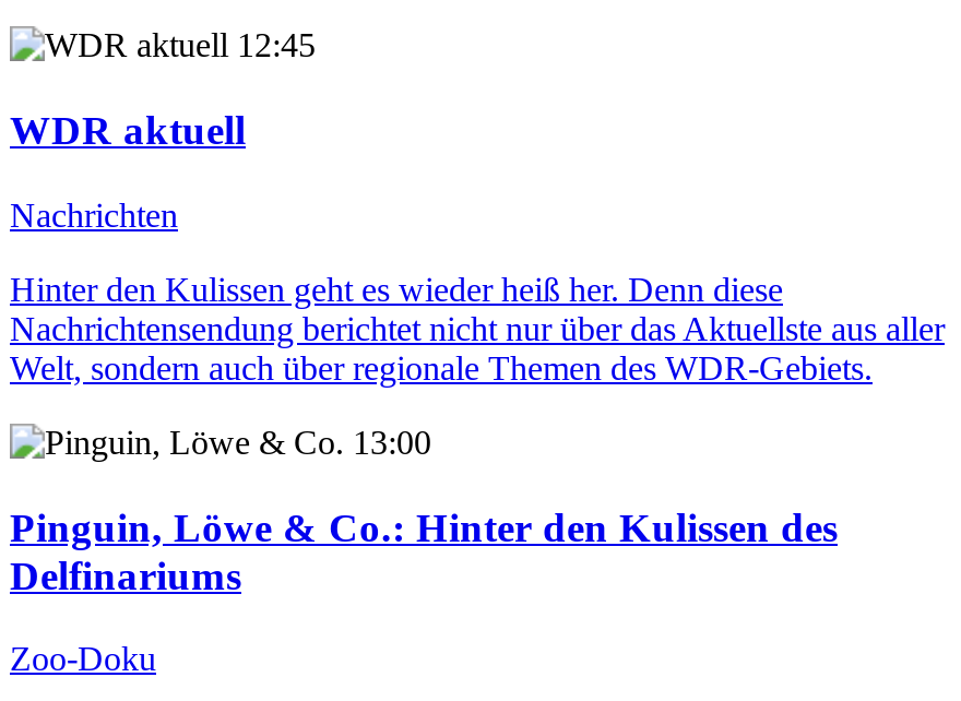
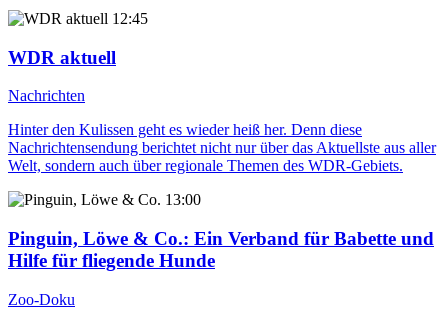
[10,504,838,597] Pinguin, Löwe & Co.: Hinter den Kulissen des | Delfinariums -> [8,228,434,271] Pinguin, Löwe & Co.: Ein Verband für Babette und | Hilfe für fliegende Hunde

